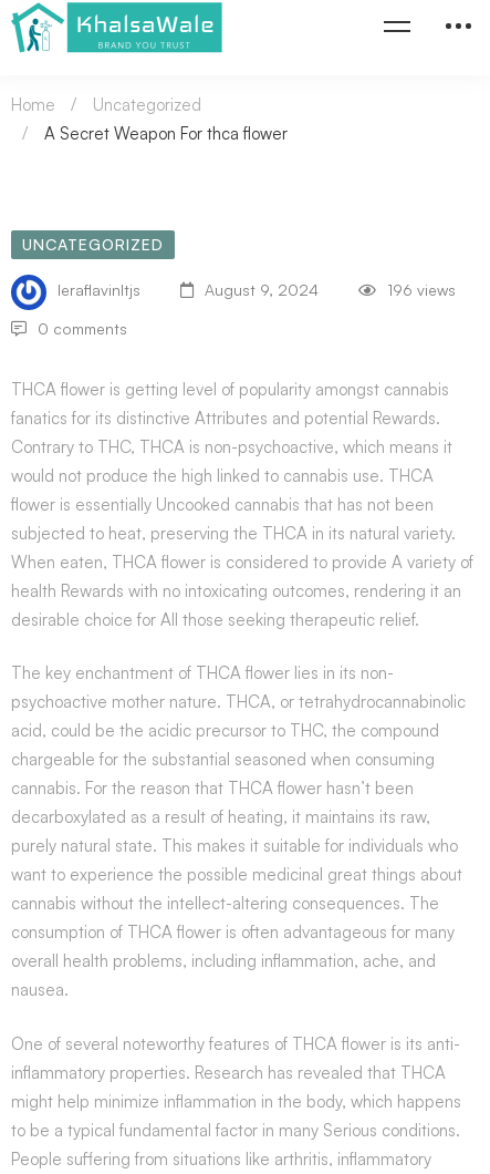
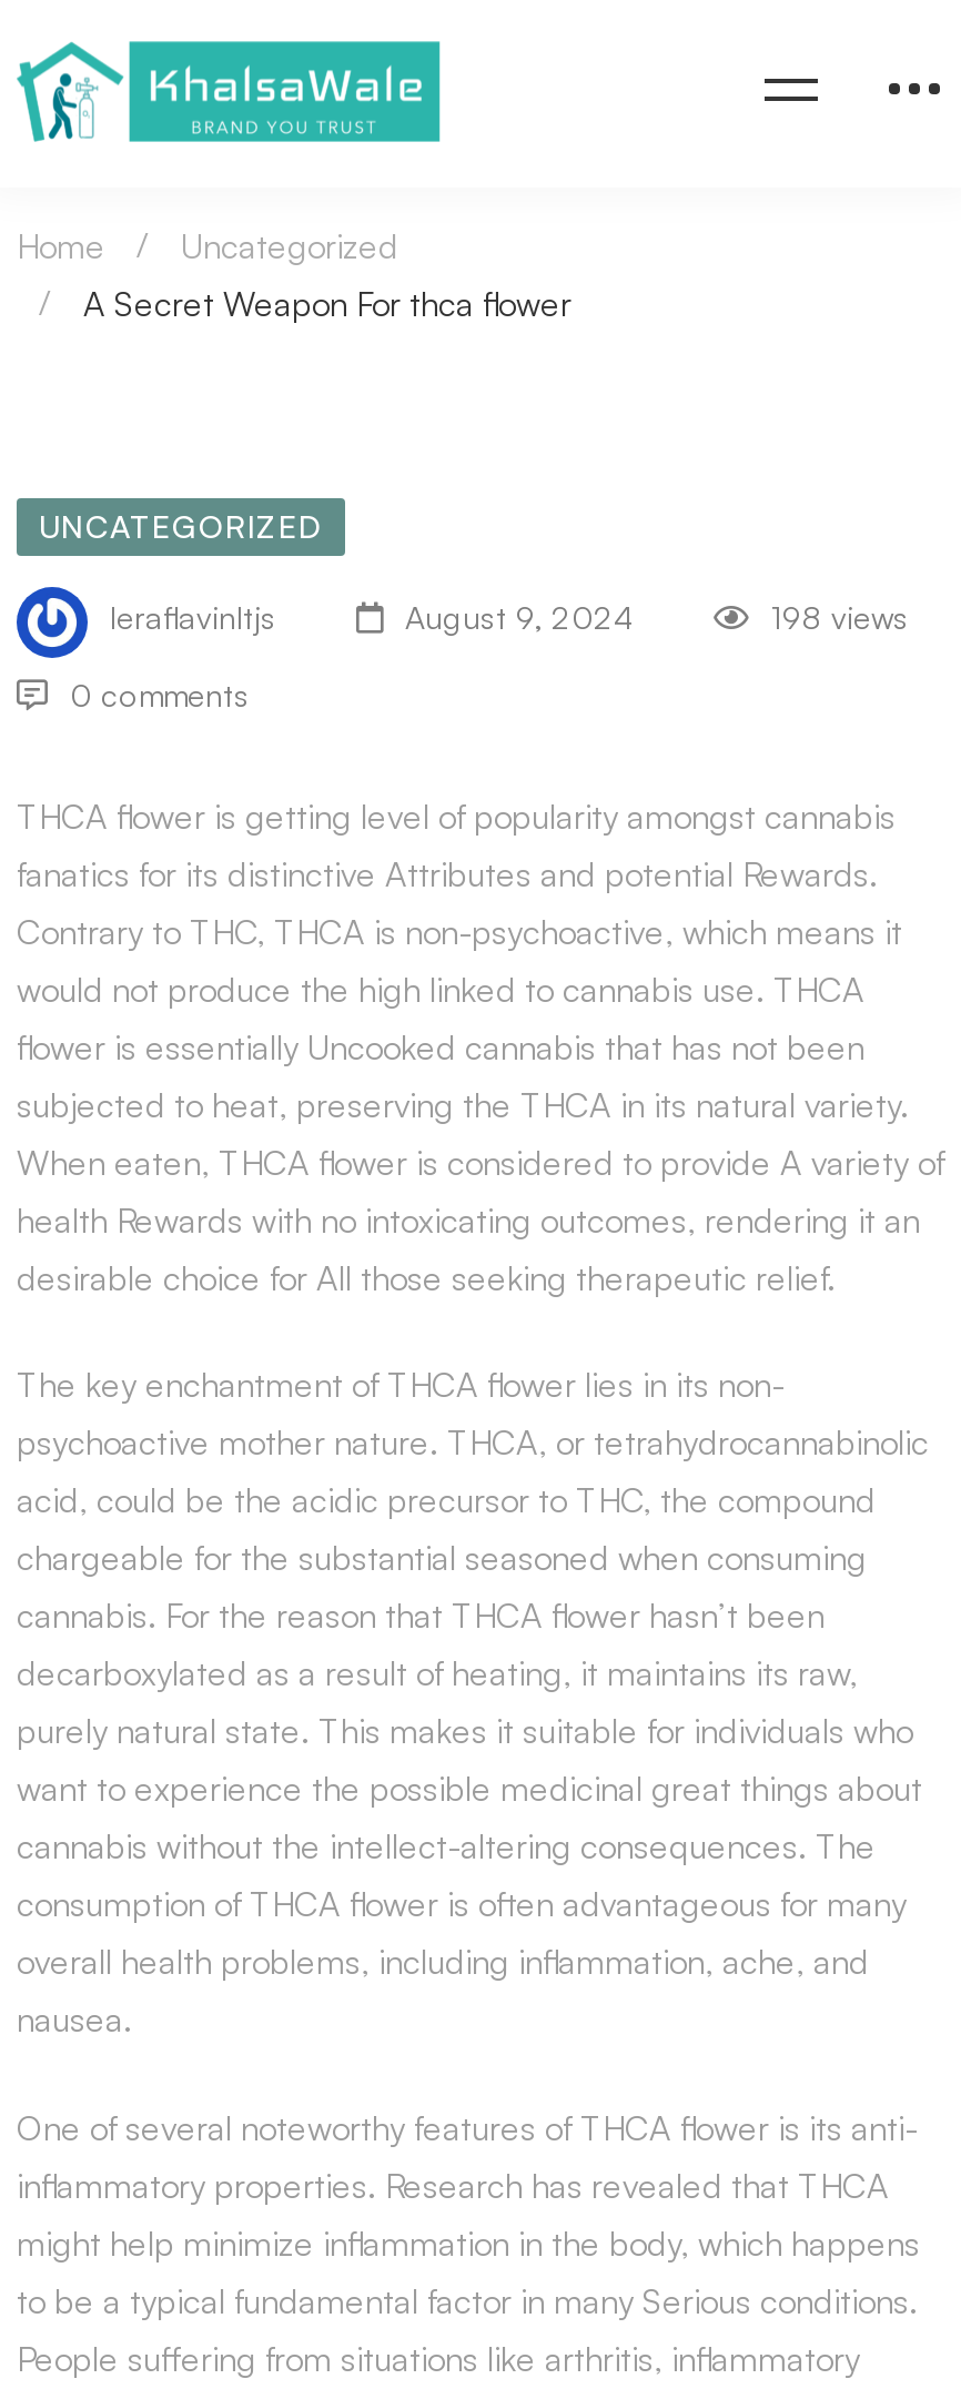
[387,280,456,299] 196 views -> [771,598,909,636] 198 views

